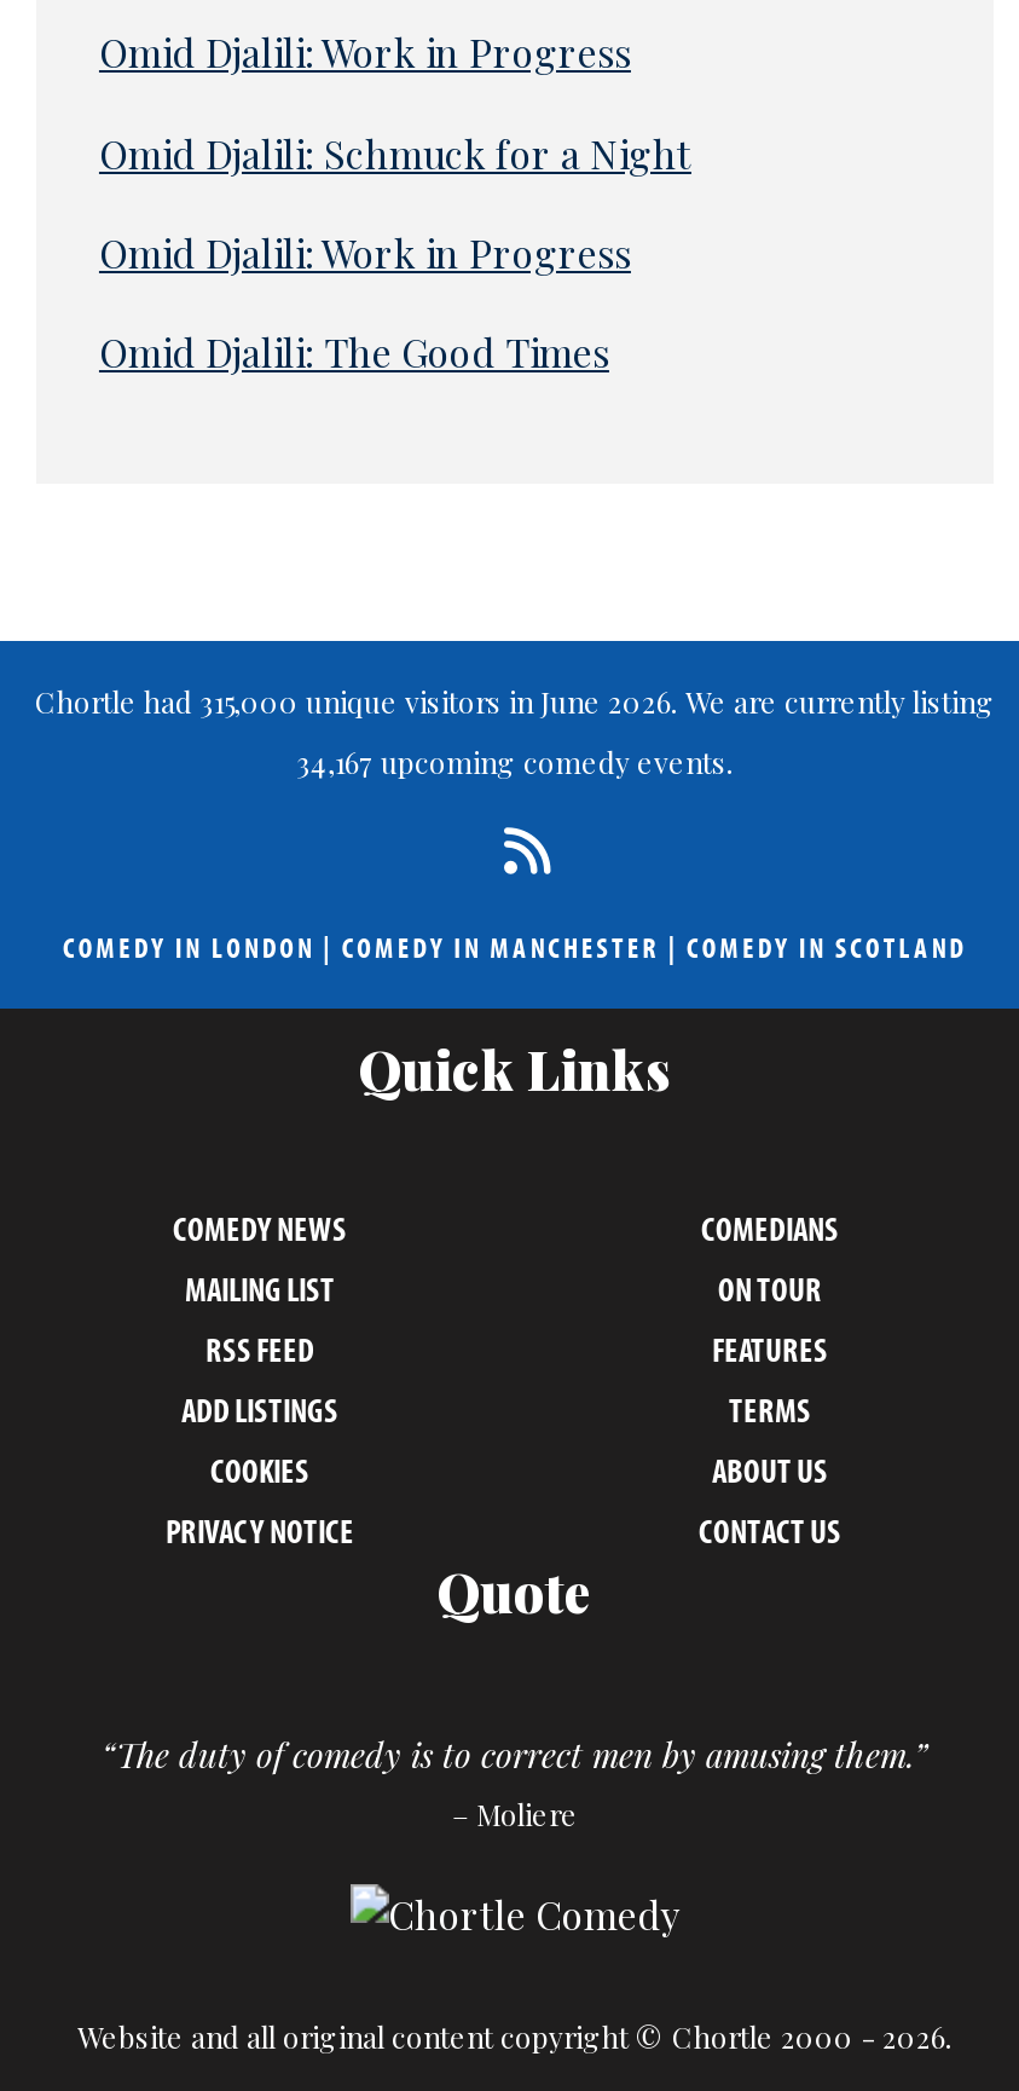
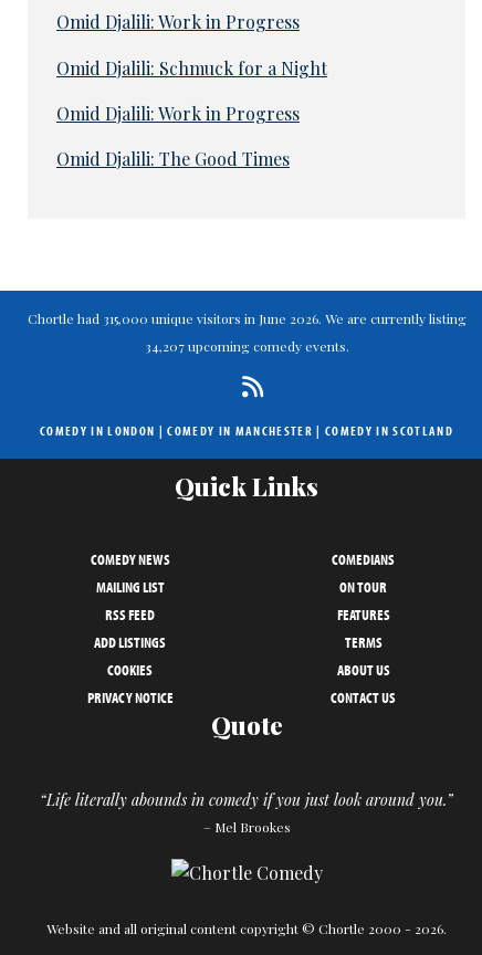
[296,743,734,782] 34,167 upcoming comedy events. -> [144,337,349,355] 34,207 upcoming comedy events.
[102,1731,928,1833] “The duty of comedy is to correct men by amusing them.” | – Moliere -> [40,789,453,835] “Life literally abounds in comedy if you just look around you.” | – Mel Brookes

